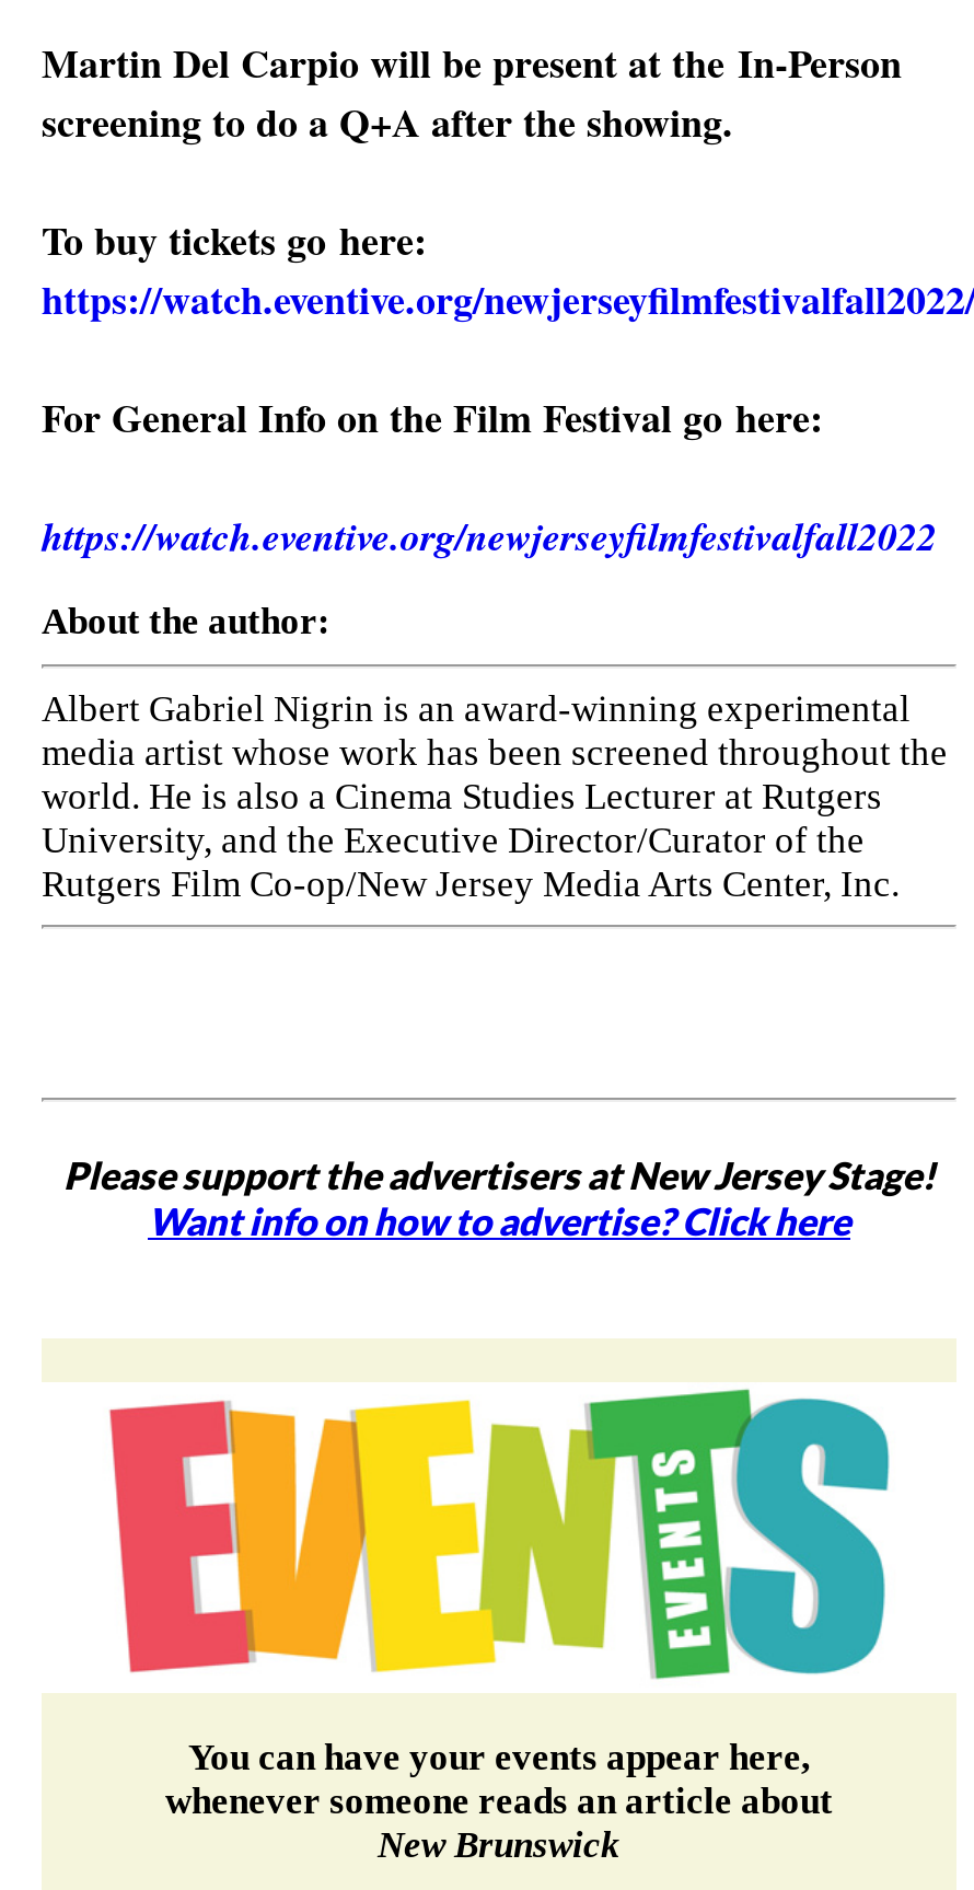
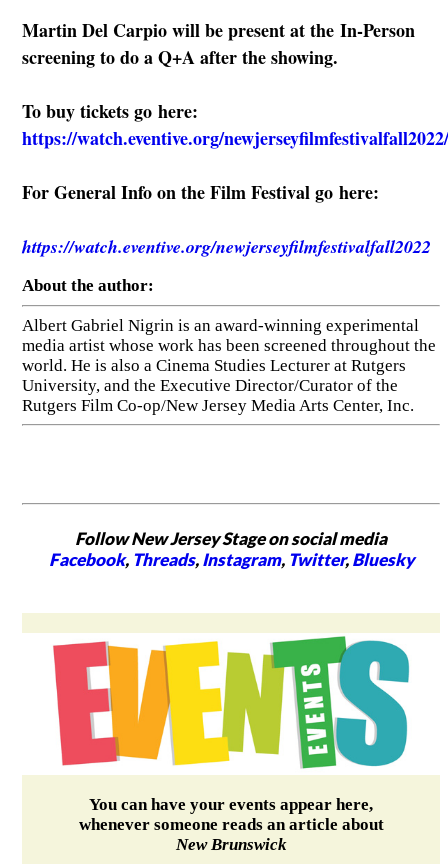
[63,1153,935,1245] Please support the advertisers at New Jersey Stage! | Want info on how to advertise? Click here -> [48,528,413,570] Follow New Jersey Stage on social media | Facebook, Threads, Instagram, Twitter, Bluesky

